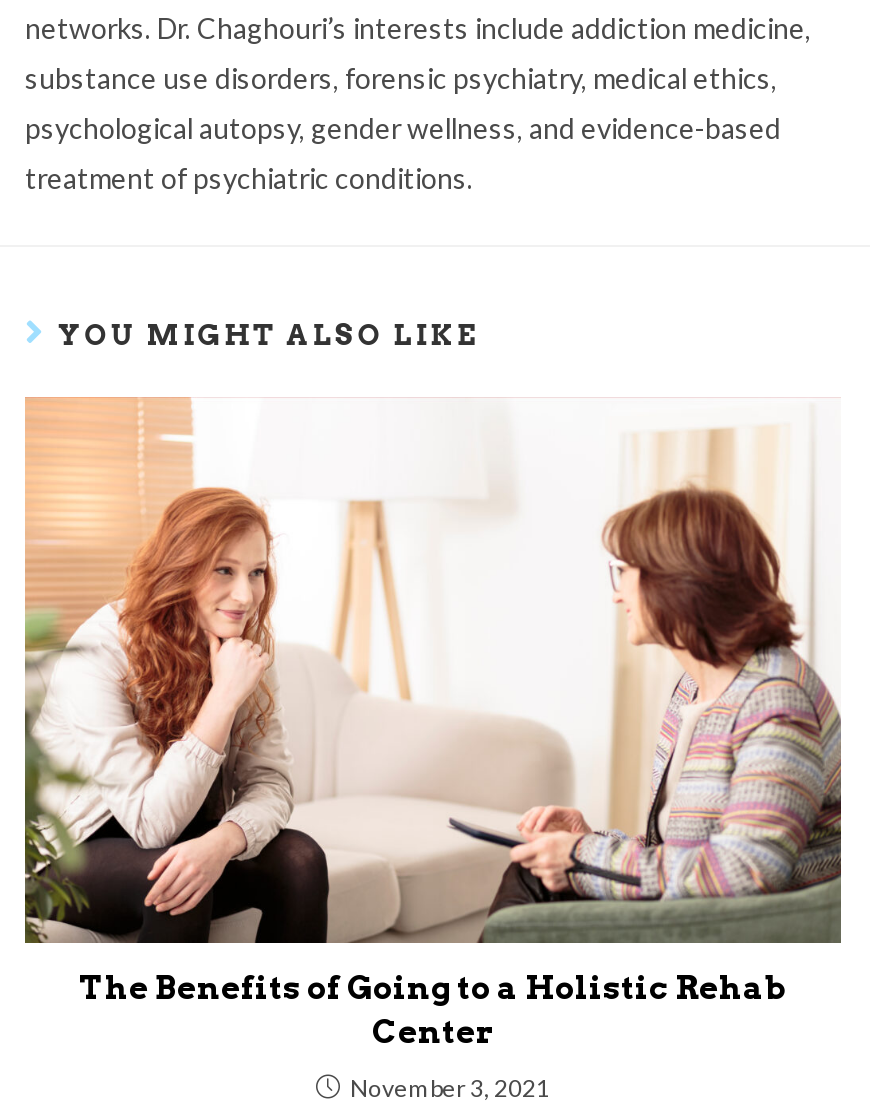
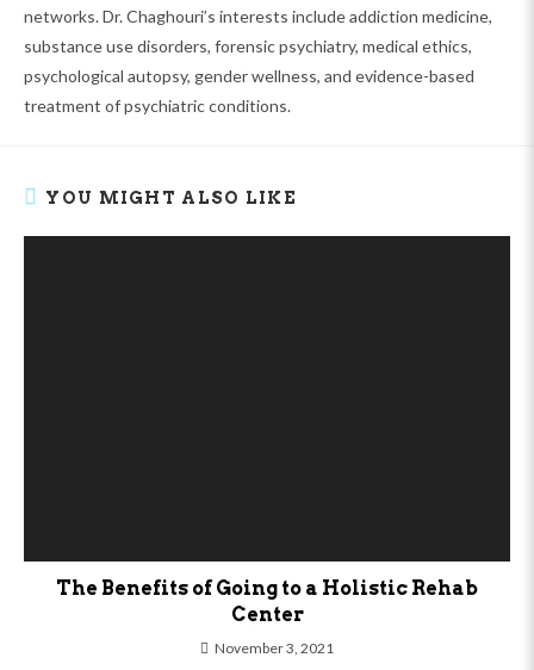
[23,396,843,944] [image] -> none

